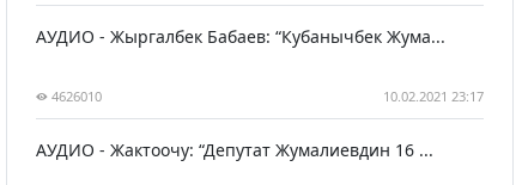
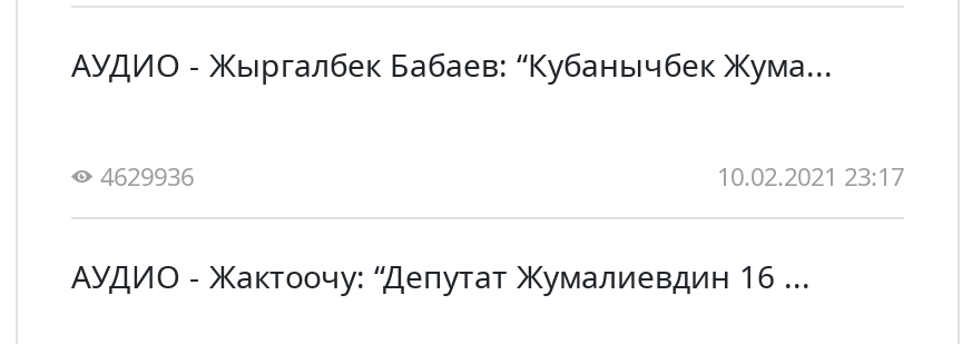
[51,87,102,105] 4626010 -> [100,160,194,193] 4629936

